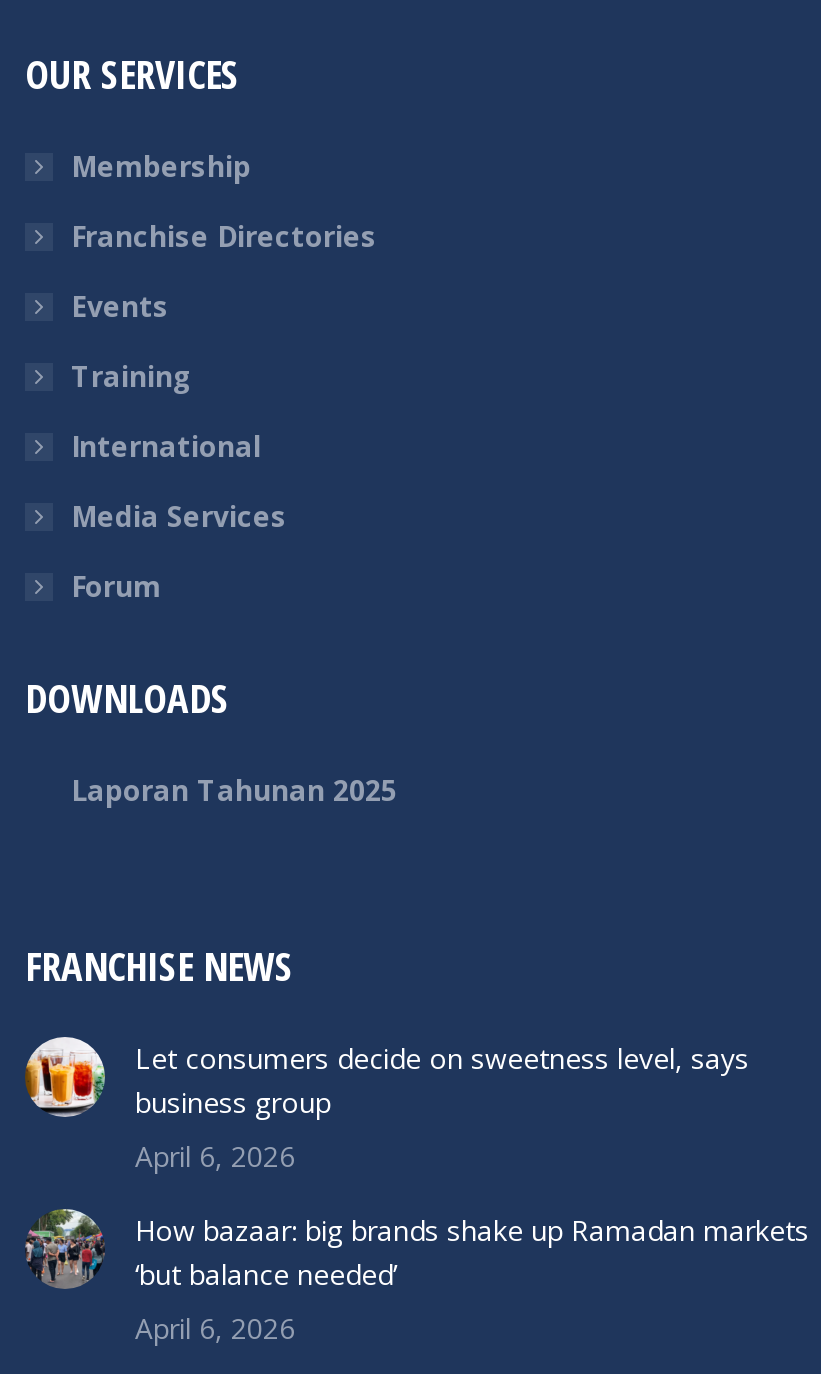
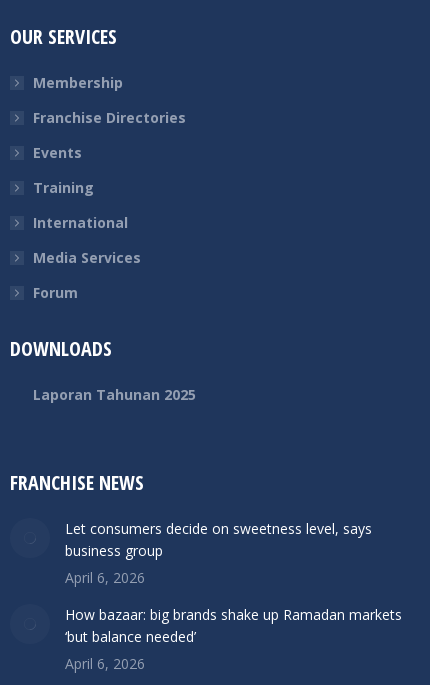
[23,1034,107,1120] [image] -> none
[23,1208,105,1290] [image] -> none

